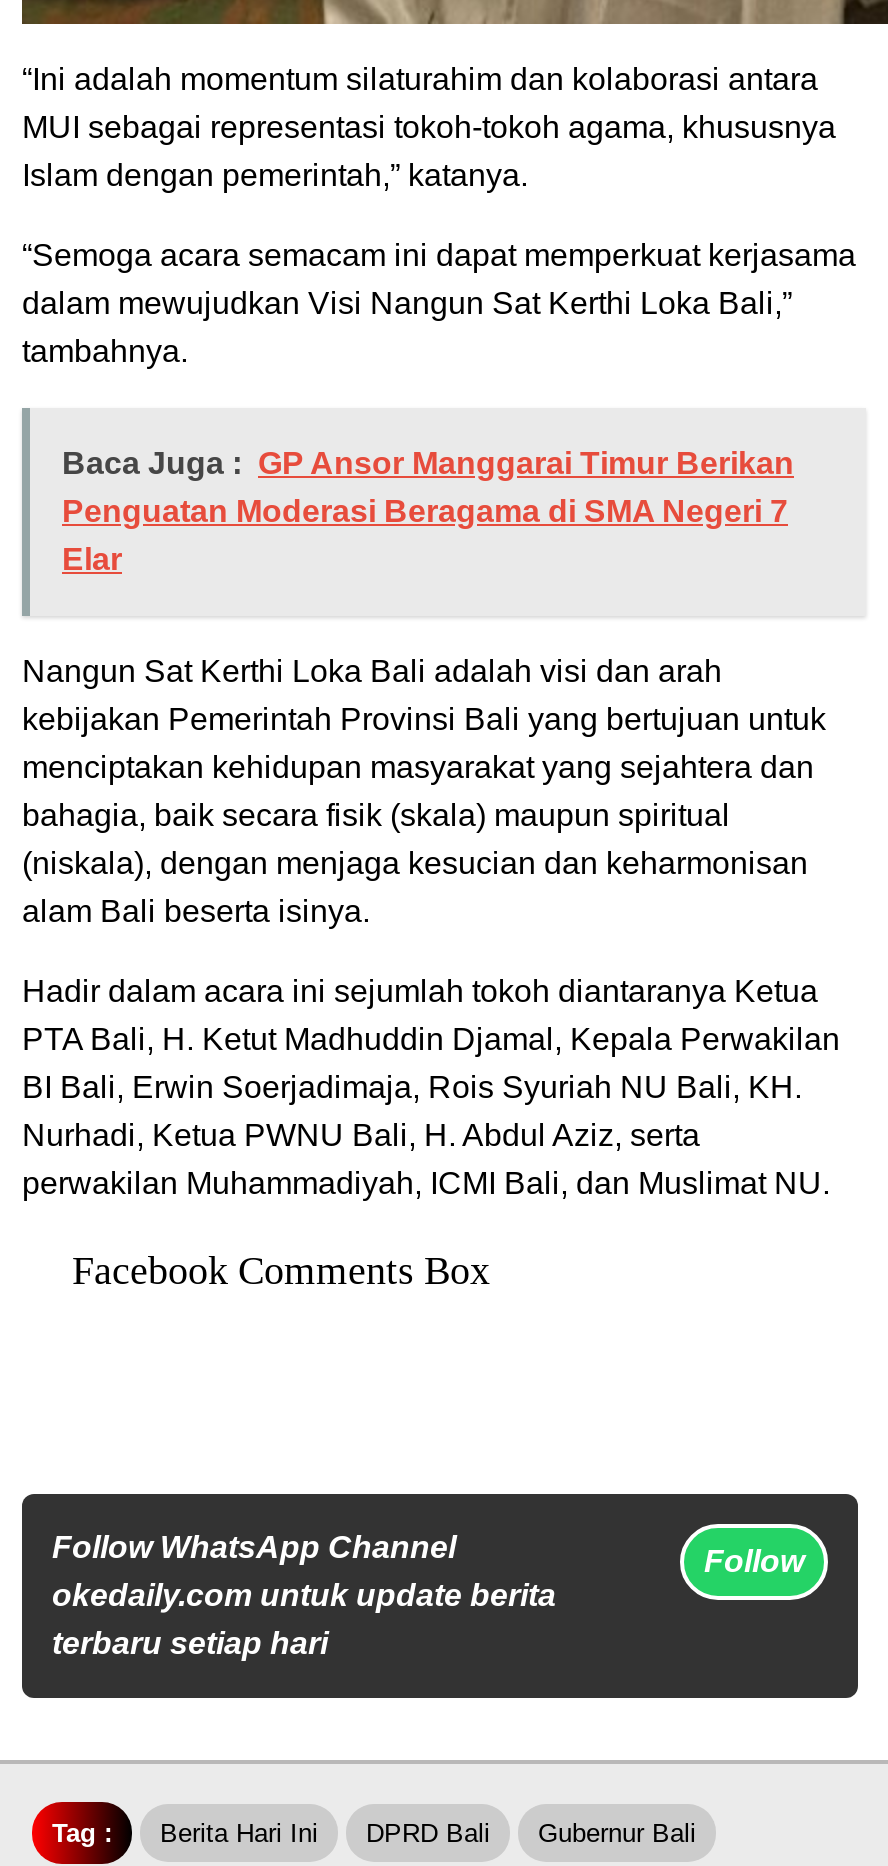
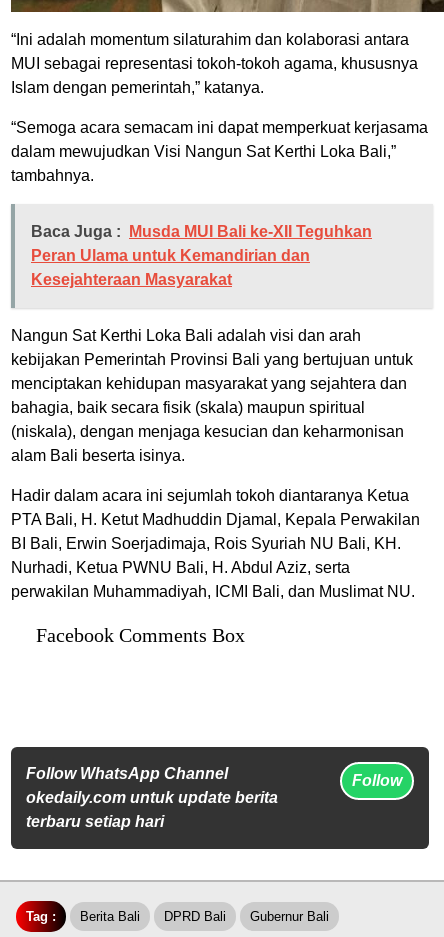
[62,447,794,577] Baca Juga : GP Ansor Manggarai Timur Berikan | Penguatan Moderasi Beragama di SMA Negeri 7 | Elar -> [31,223,372,288] Baca Juga : Musda MUI Bali ke-XII Teguhkan | Peran Ulama untuk Kemandirian dan | Kesejahteraan Masyarakat
[160,1819,318,1849] Berita Hari Ini -> [80,909,140,924] Berita Bali

